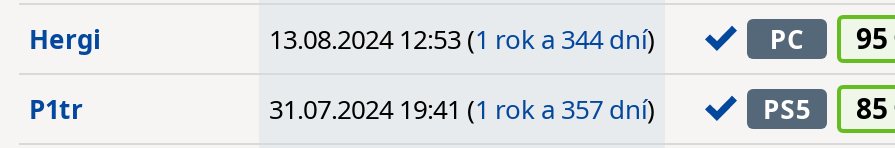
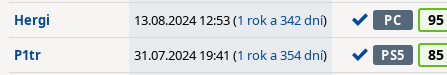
[269,21,655,57] 13.08.2024 12:53 (1 rok a 344 dní) -> [134,11,327,29] 13.08.2024 12:53 (1 rok a 342 dní)
[269,91,655,127] 31.07.2024 19:41 (1 rok a 357 dní) -> [134,46,327,64] 31.07.2024 19:41 (1 rok a 354 dní)

